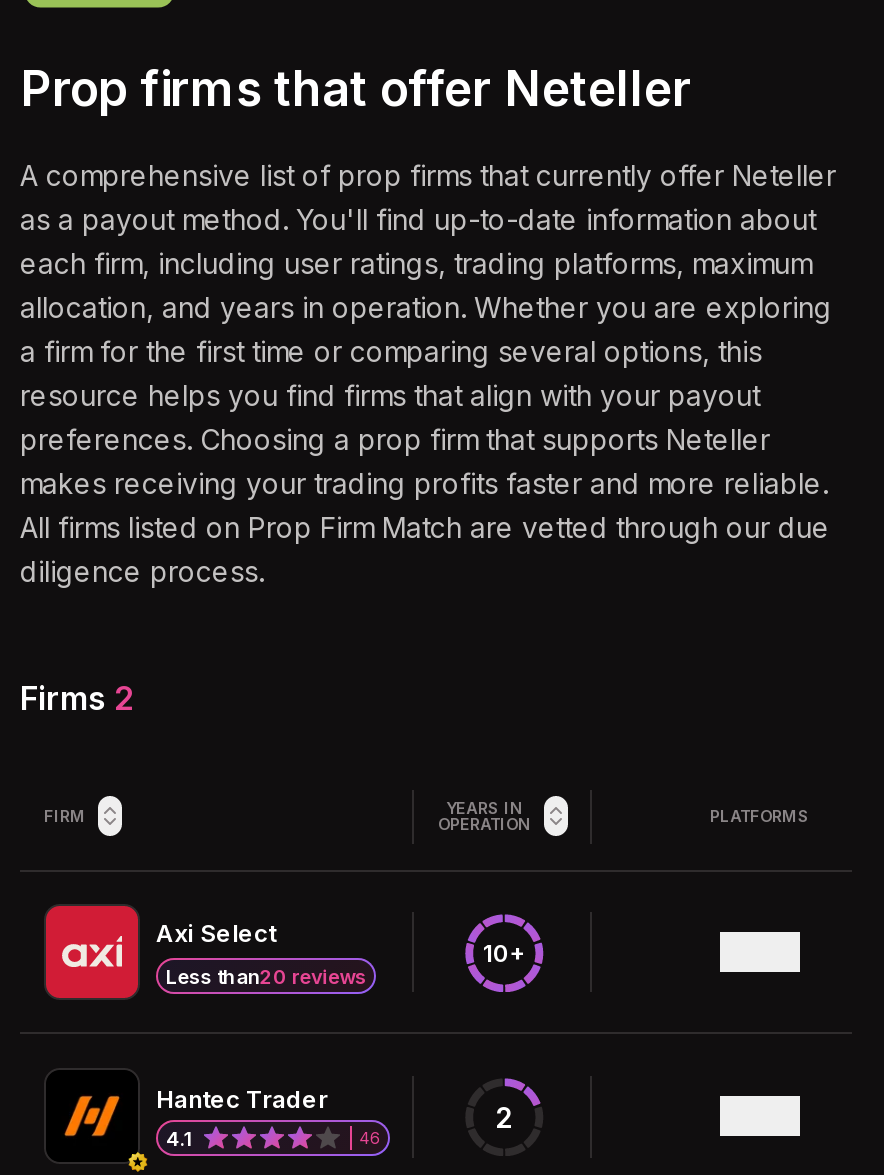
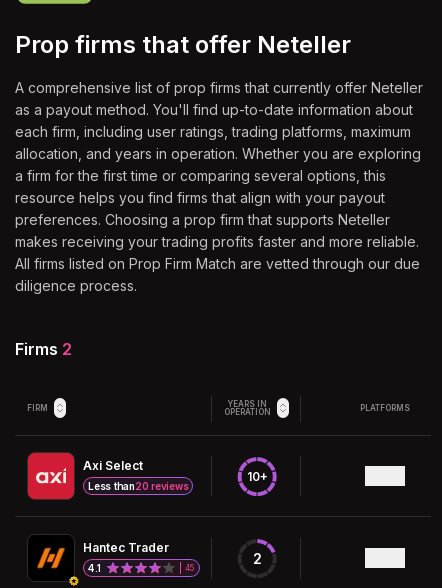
[359,1128,379,1148] 46 -> [184,563,194,573] 45

